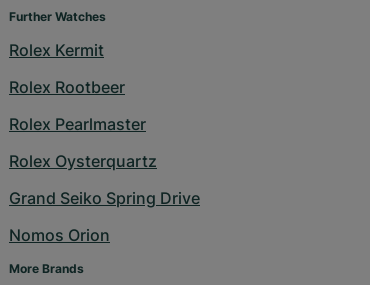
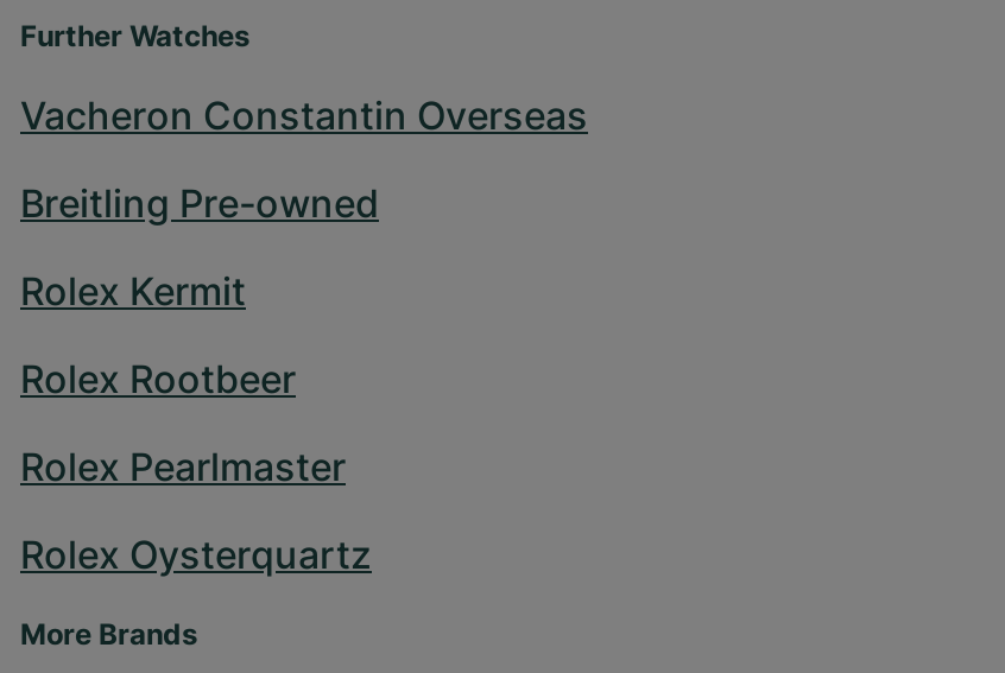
none -> [20,91,588,227] Vacheron Constantin Overseas | Breitling Pre-owned
moved [9,40,157,171] -> [20,267,372,578]: Rolex Kermit | Rolex Rootbeer | Rolex Pearlmaster | Rolex Oysterquartz
[9,188,200,245] Grand Seiko Spring Drive | Nomos Orion -> none

